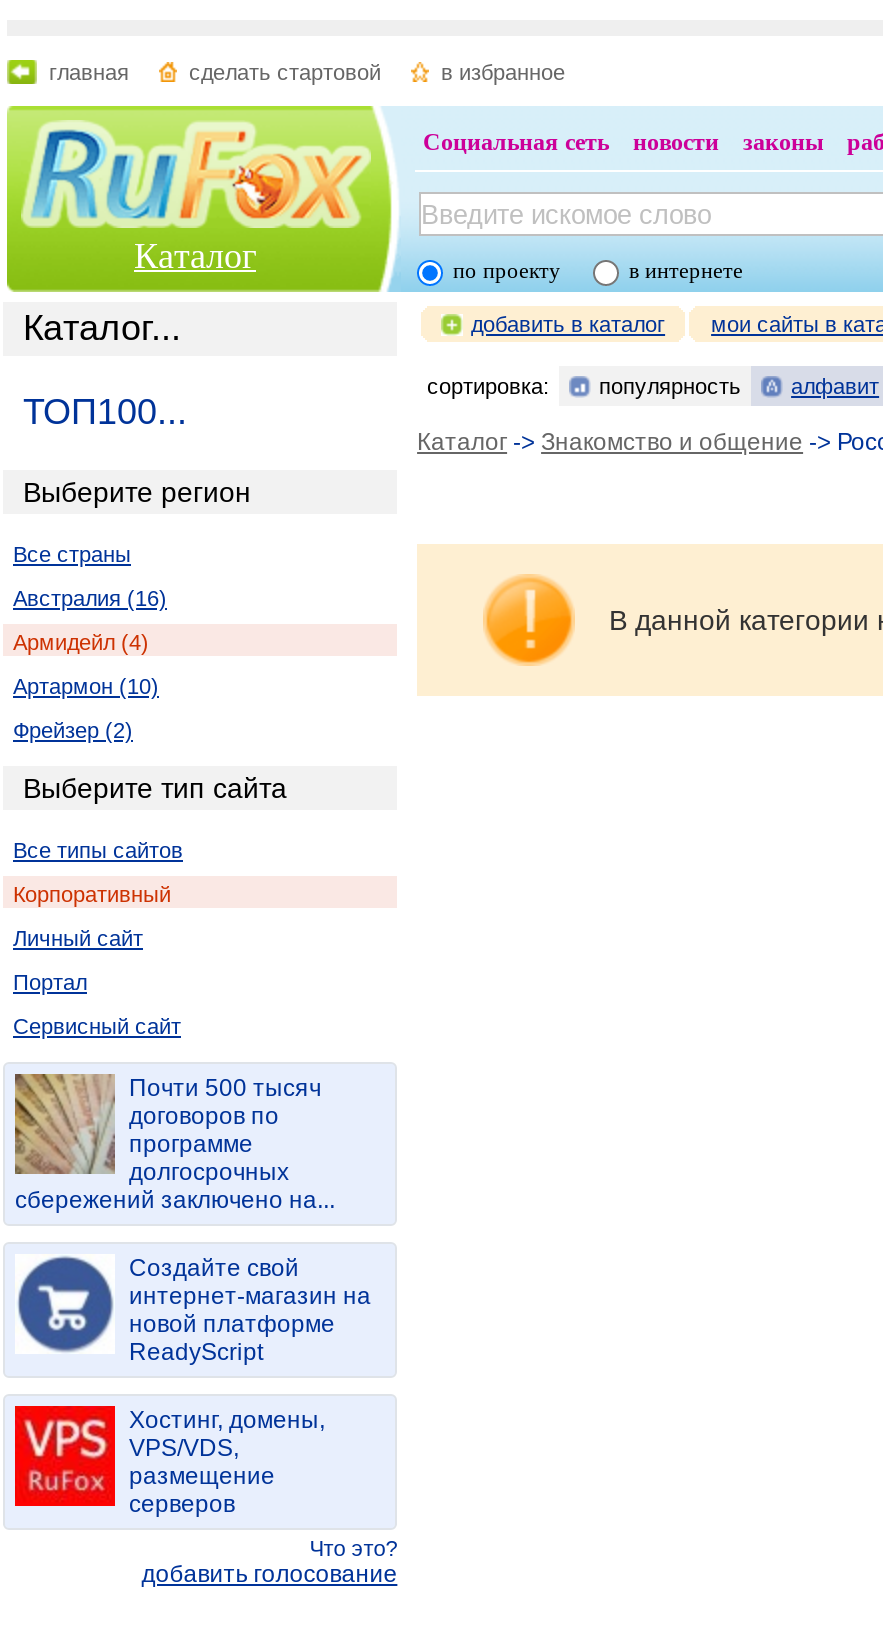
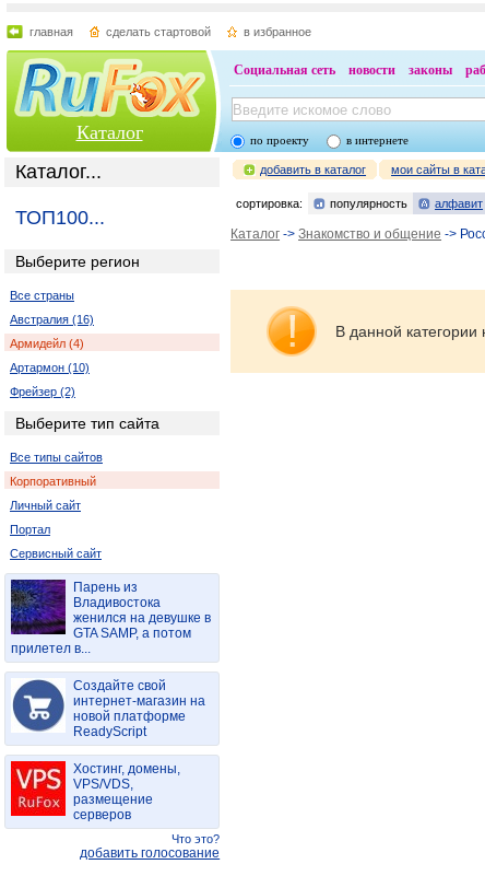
[13,1072,335,1214] [image] | Почти 500 тысяч | договоров по | программе | долгосрочных | сбережений заключено на... -> [10,579,211,656] [image] | Парень из | Владивостока | женился на девушке в | GTA SAMP, а потом | прилетел в...

